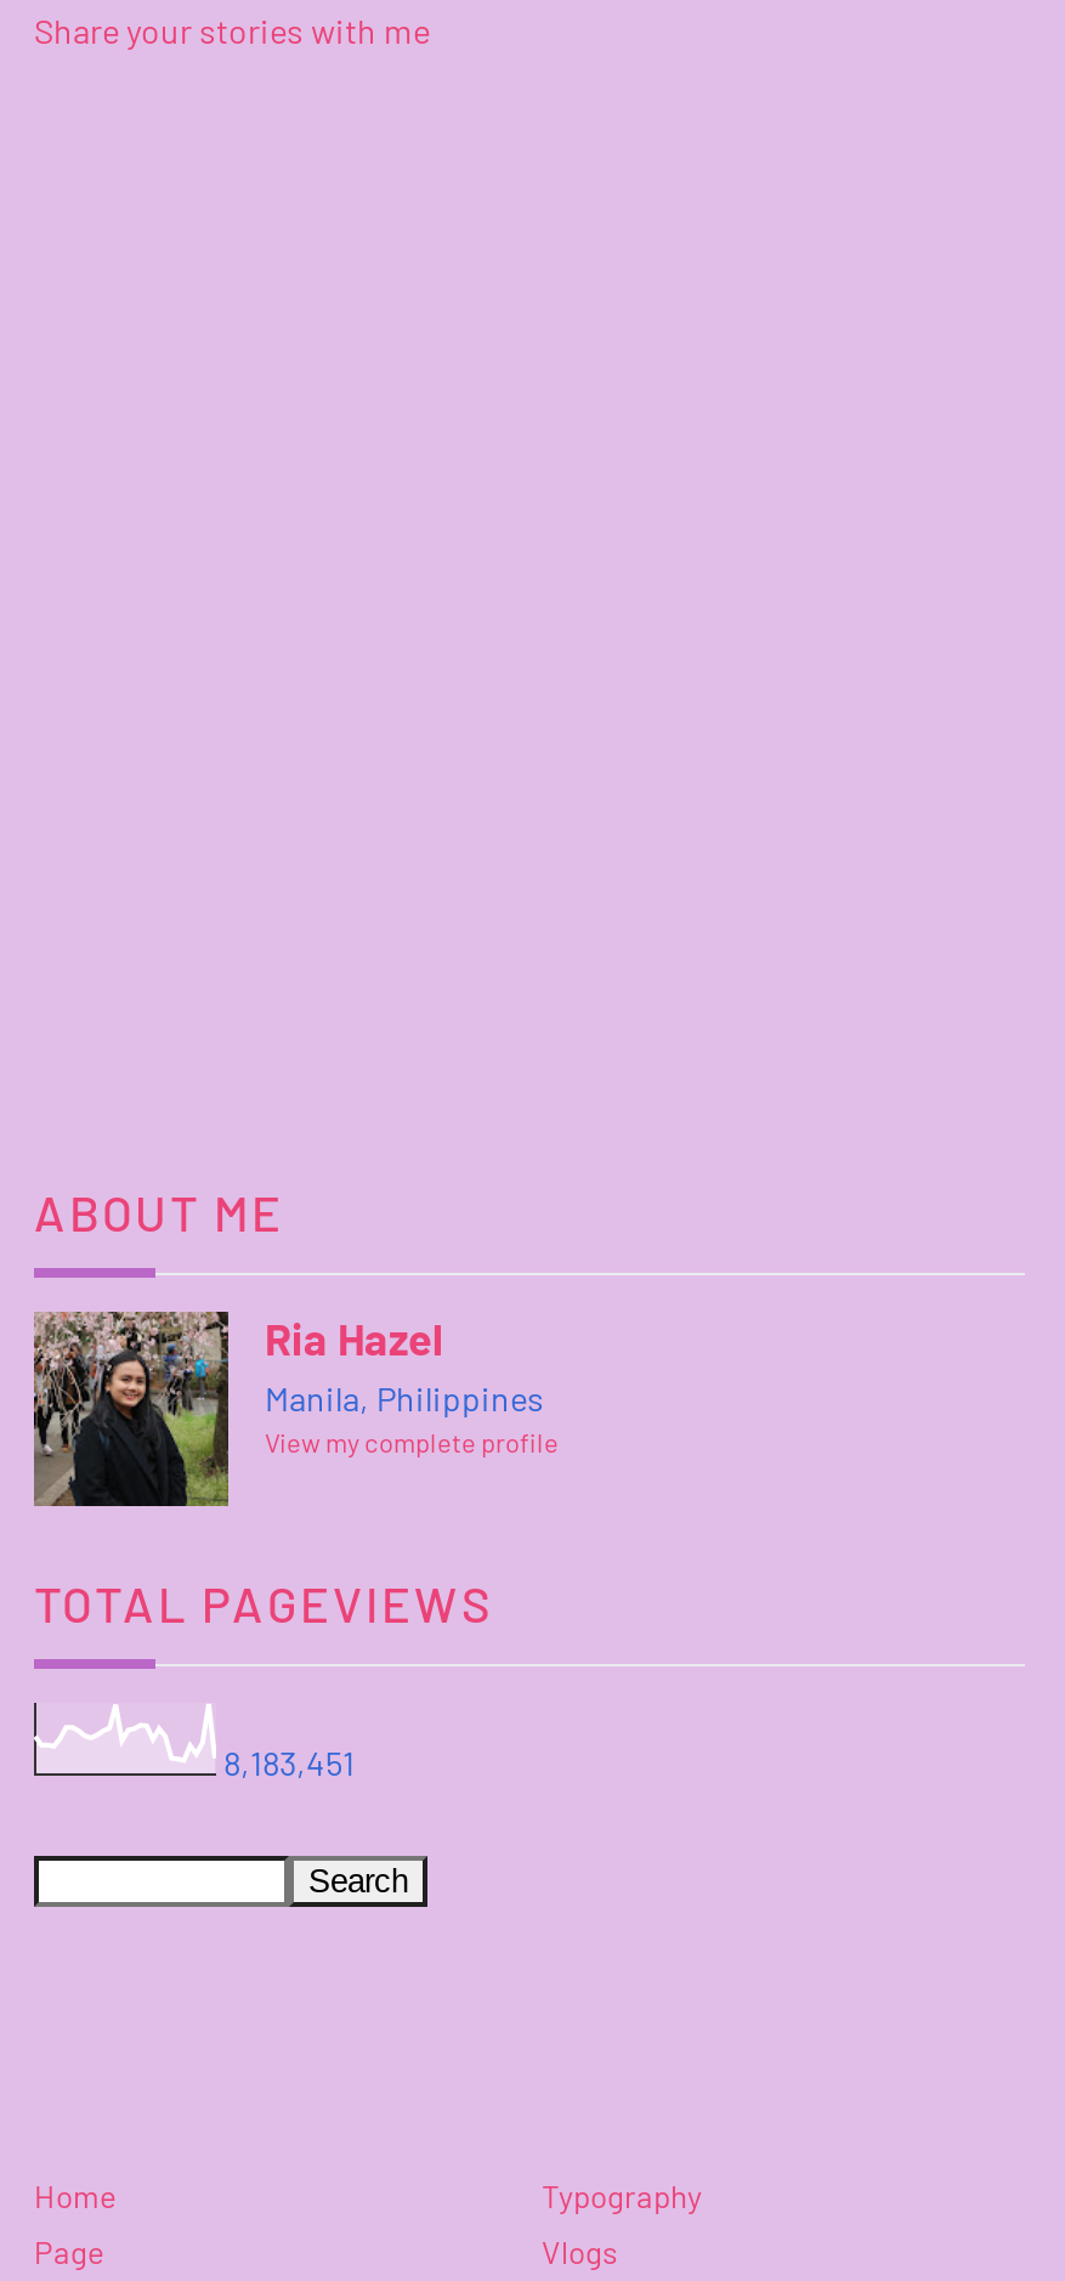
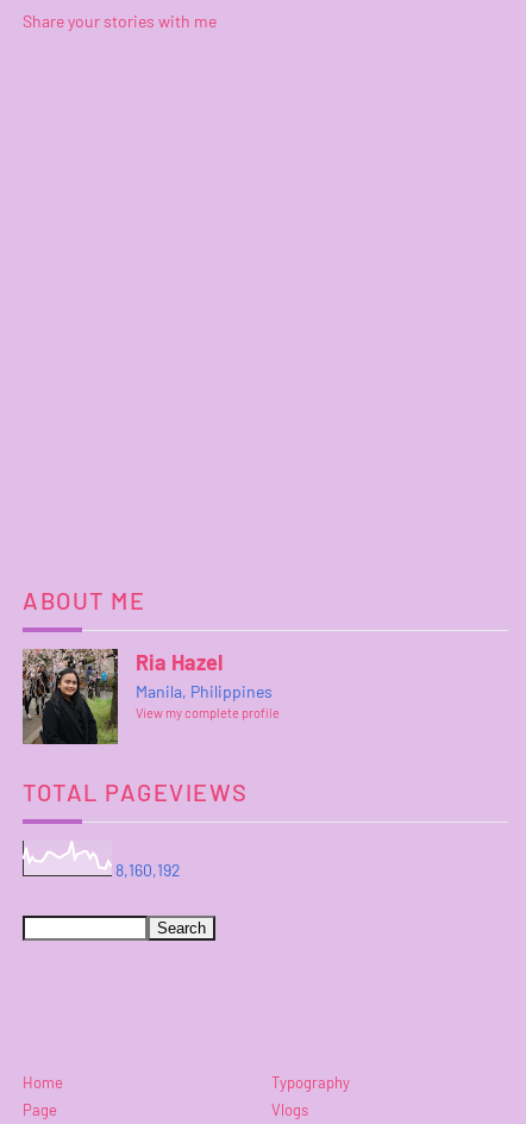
[223,1743,355,1784] 8,183,451 -> [115,860,181,880] 8,160,192

